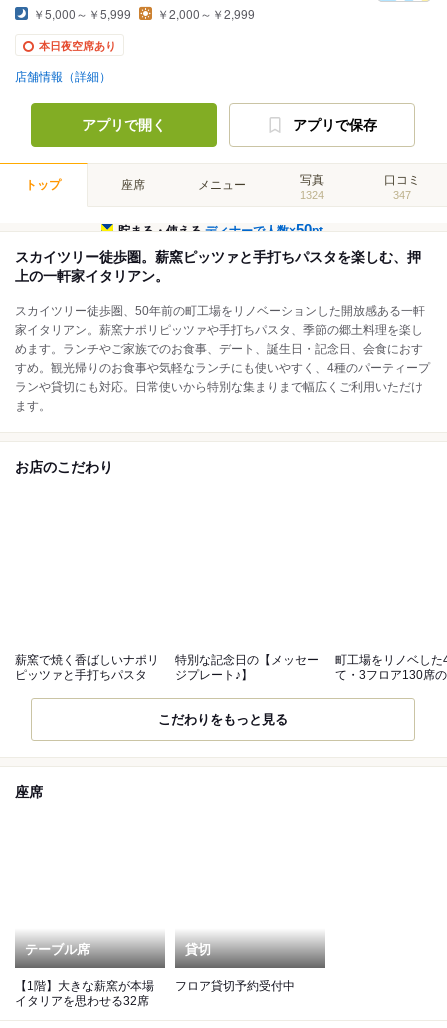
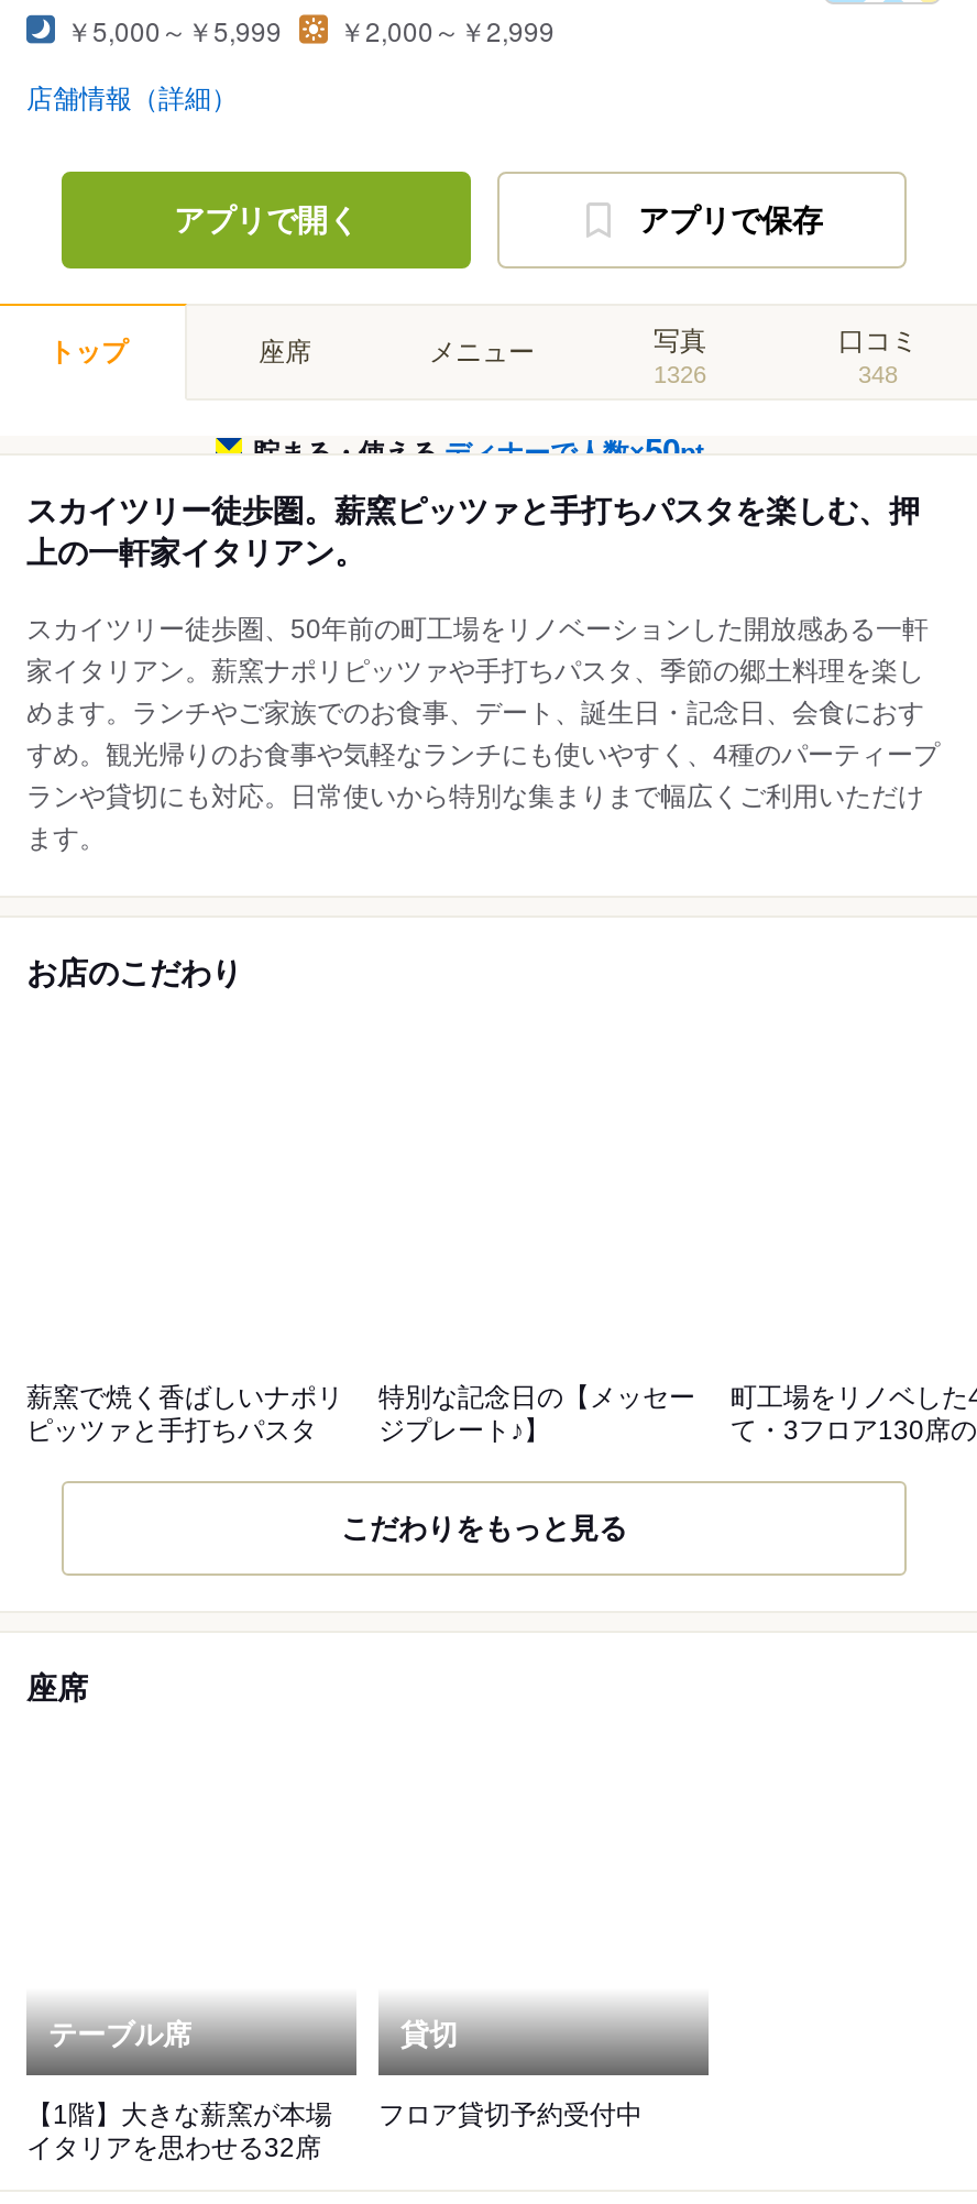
[39,40,116,52] 本日夜空席あり -> none
[300,189,324,201] 1324 -> [654,361,706,387] 1326
[393,189,411,201] 347 -> [858,361,898,387] 348

